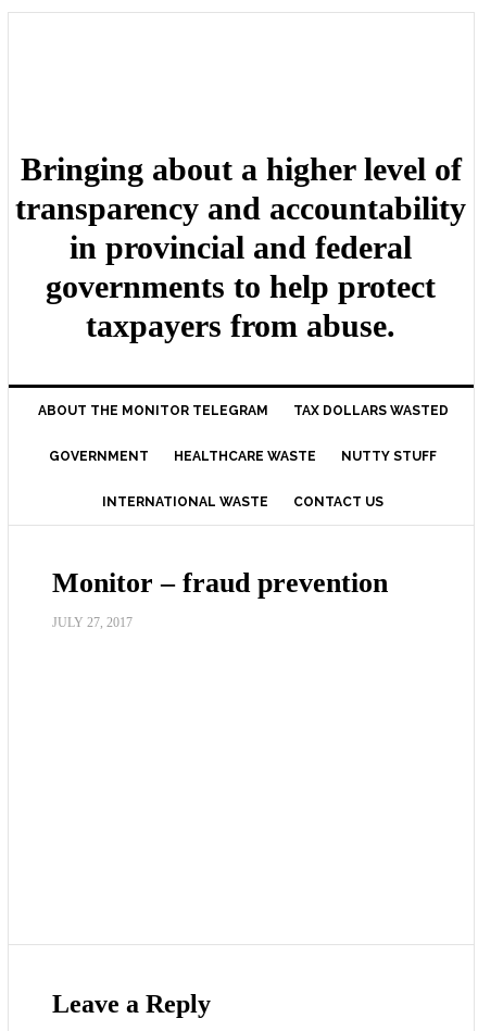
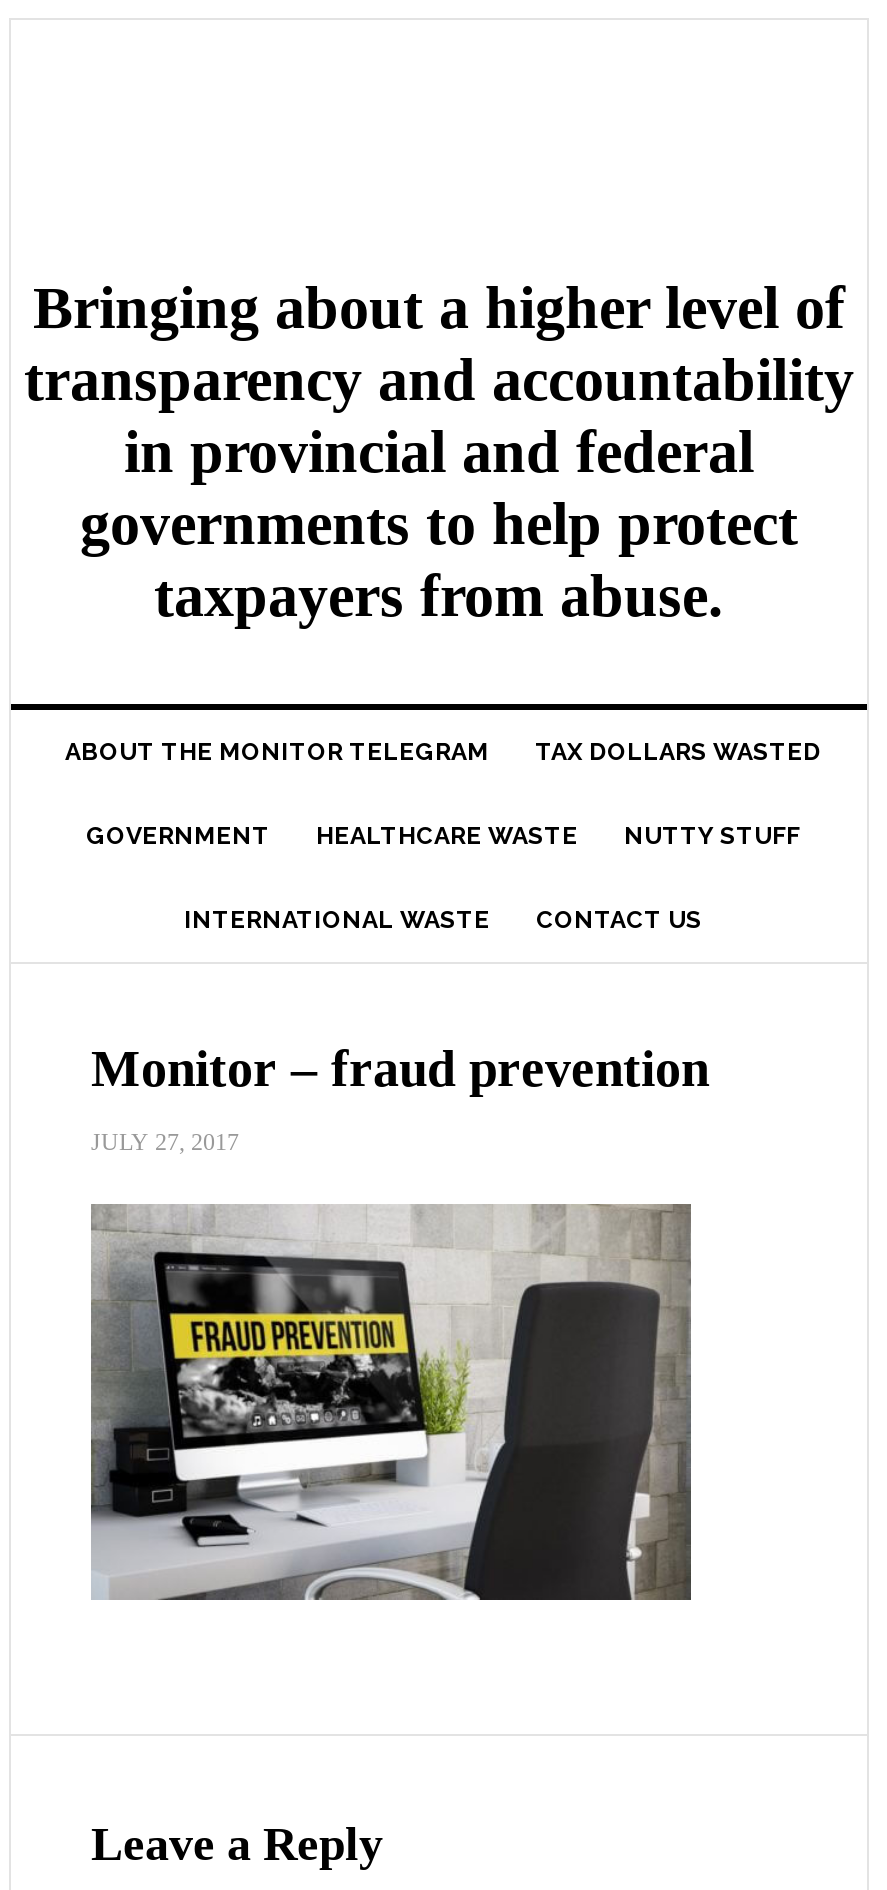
none -> [89,1202,693,1602] [image]

